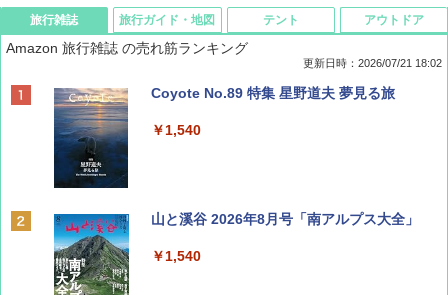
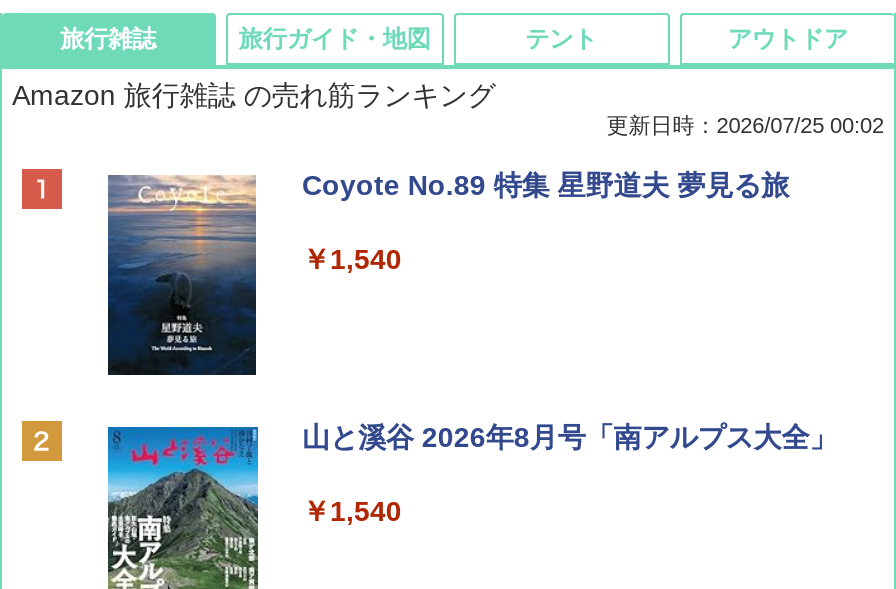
[303,57,442,69] 更新日時：2026/07/21 18:02 -> [607,113,884,137] 更新日時：2026/07/25 00:02

